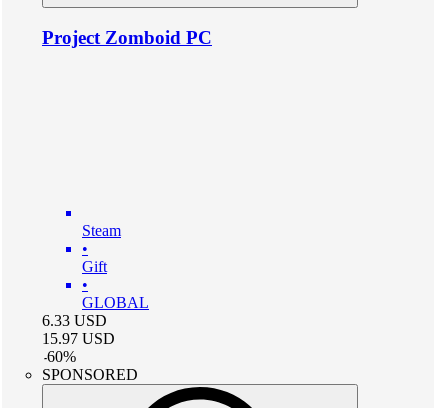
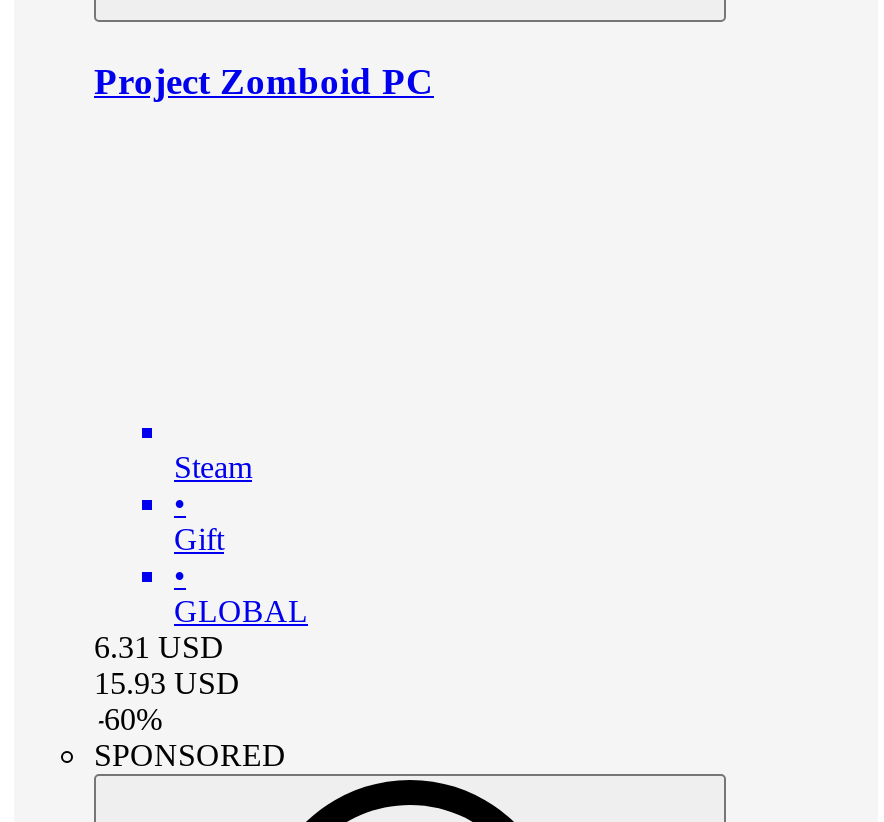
[42,312,107,329] 6.33 USD -> [94,629,224,663] 6.31 USD
[42,330,115,347] 15.97 USD -> [94,665,240,699] 15.93 USD

